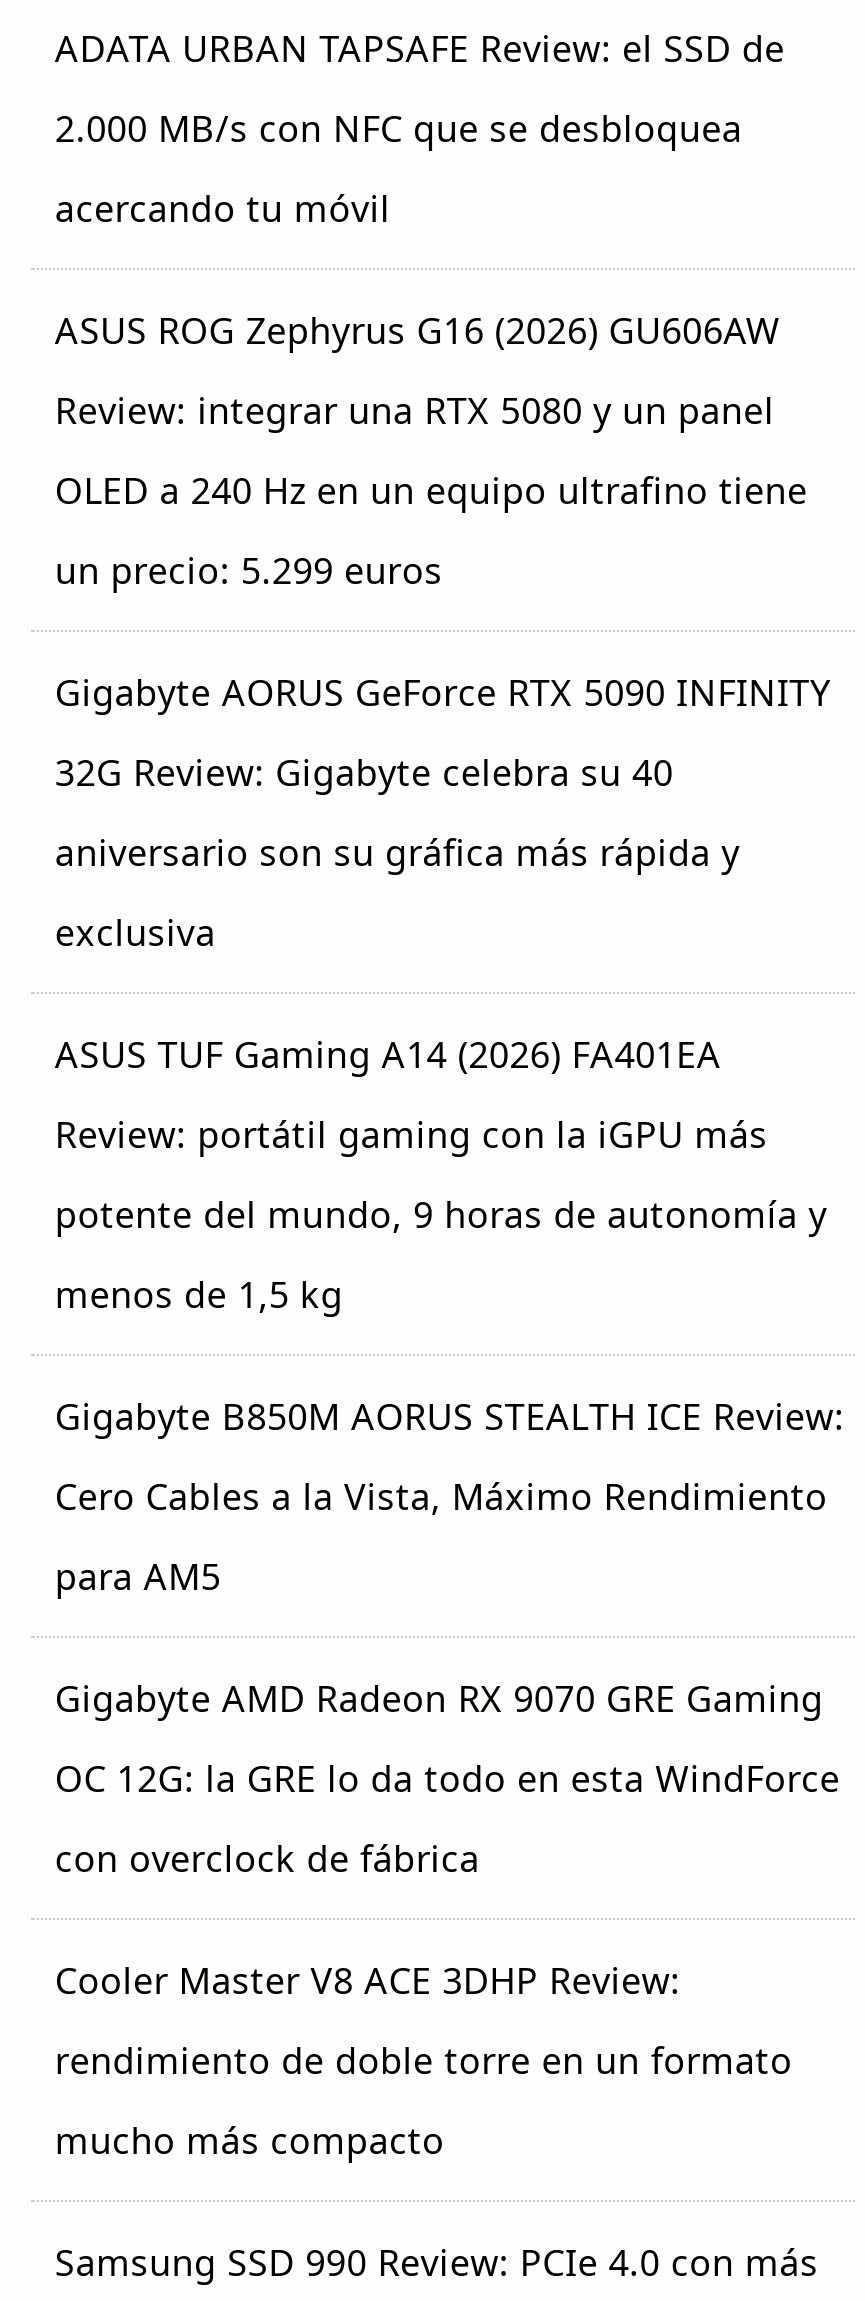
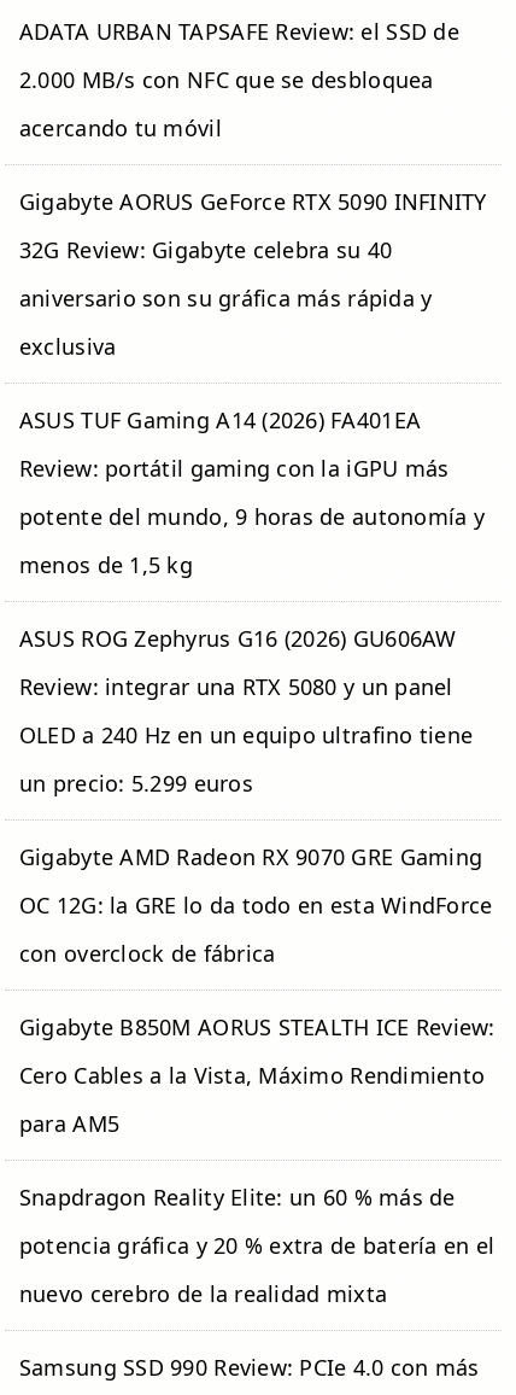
moved [55,306,808,594] -> [19,624,473,798]: ASUS ROG Zephyrus G16 (2026) GU606AW | Review: integrar una RTX 5080 y un panel | OLED a 240 Hz en un equipo ultrafino tiene | un precio: 5.299 euros
moved [55,668,830,1318] -> [19,187,487,579]: Gigabyte AORUS GeForce RTX 5090 INFINITY | 32G Review: Gigabyte celebra su 40 | aniversario son su gráfica más rápida y | exclusiva | ASUS TUF Gaming A14 (2026) FA401EA | Review: portátil gaming con la iGPU más | potente del mundo, 9 horas de autonomía y | menos de 1,5 kg
moved [55,1392,844,1600] -> [19,1012,495,1138]: Gigabyte B850M AORUS STEALTH ICE Review: | Cero Cables a la Vista, Máximo Rendimiento | para AM5
moved [55,1674,840,1882] -> [19,842,492,968]: Gigabyte AMD Radeon RX 9070 GRE Gaming | OC 12G: la GRE lo da todo en esta WindForce | con overclock de fábrica
[55,1956,792,2164] Cooler Master V8 ACE 3DHP Review: | rendimiento de doble torre en un formato | mucho más compacto -> [19,1183,495,1308] Snapdragon Reality Elite: un 60 % más de | potencia gráfica y 20 % extra de batería en el | nuevo cerebro de la realidad mixta

